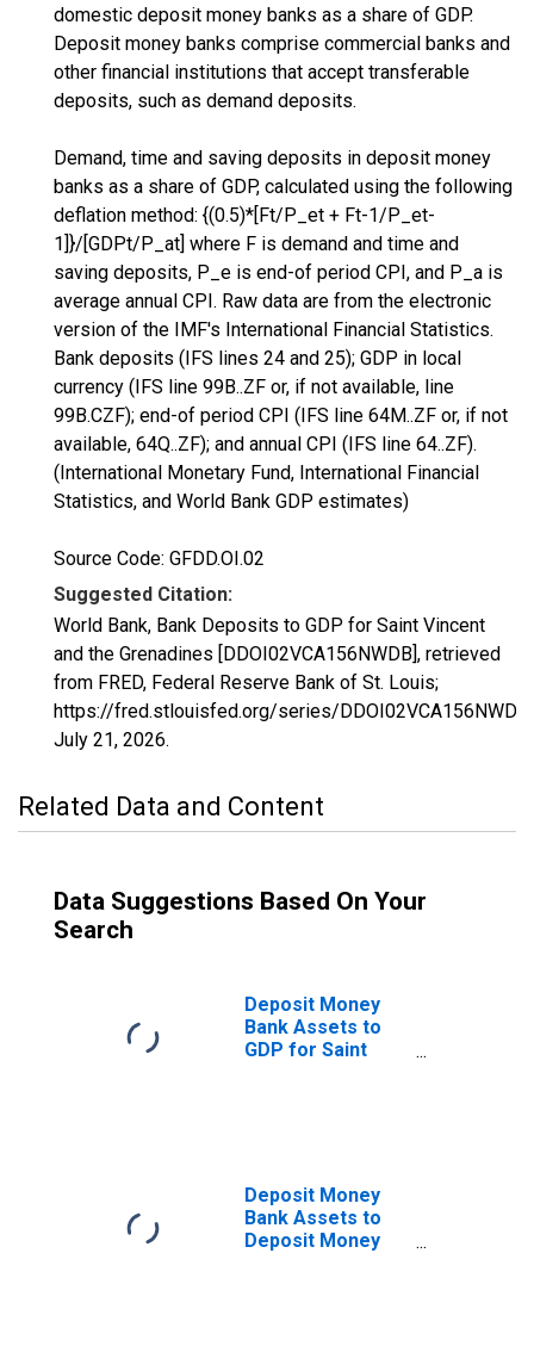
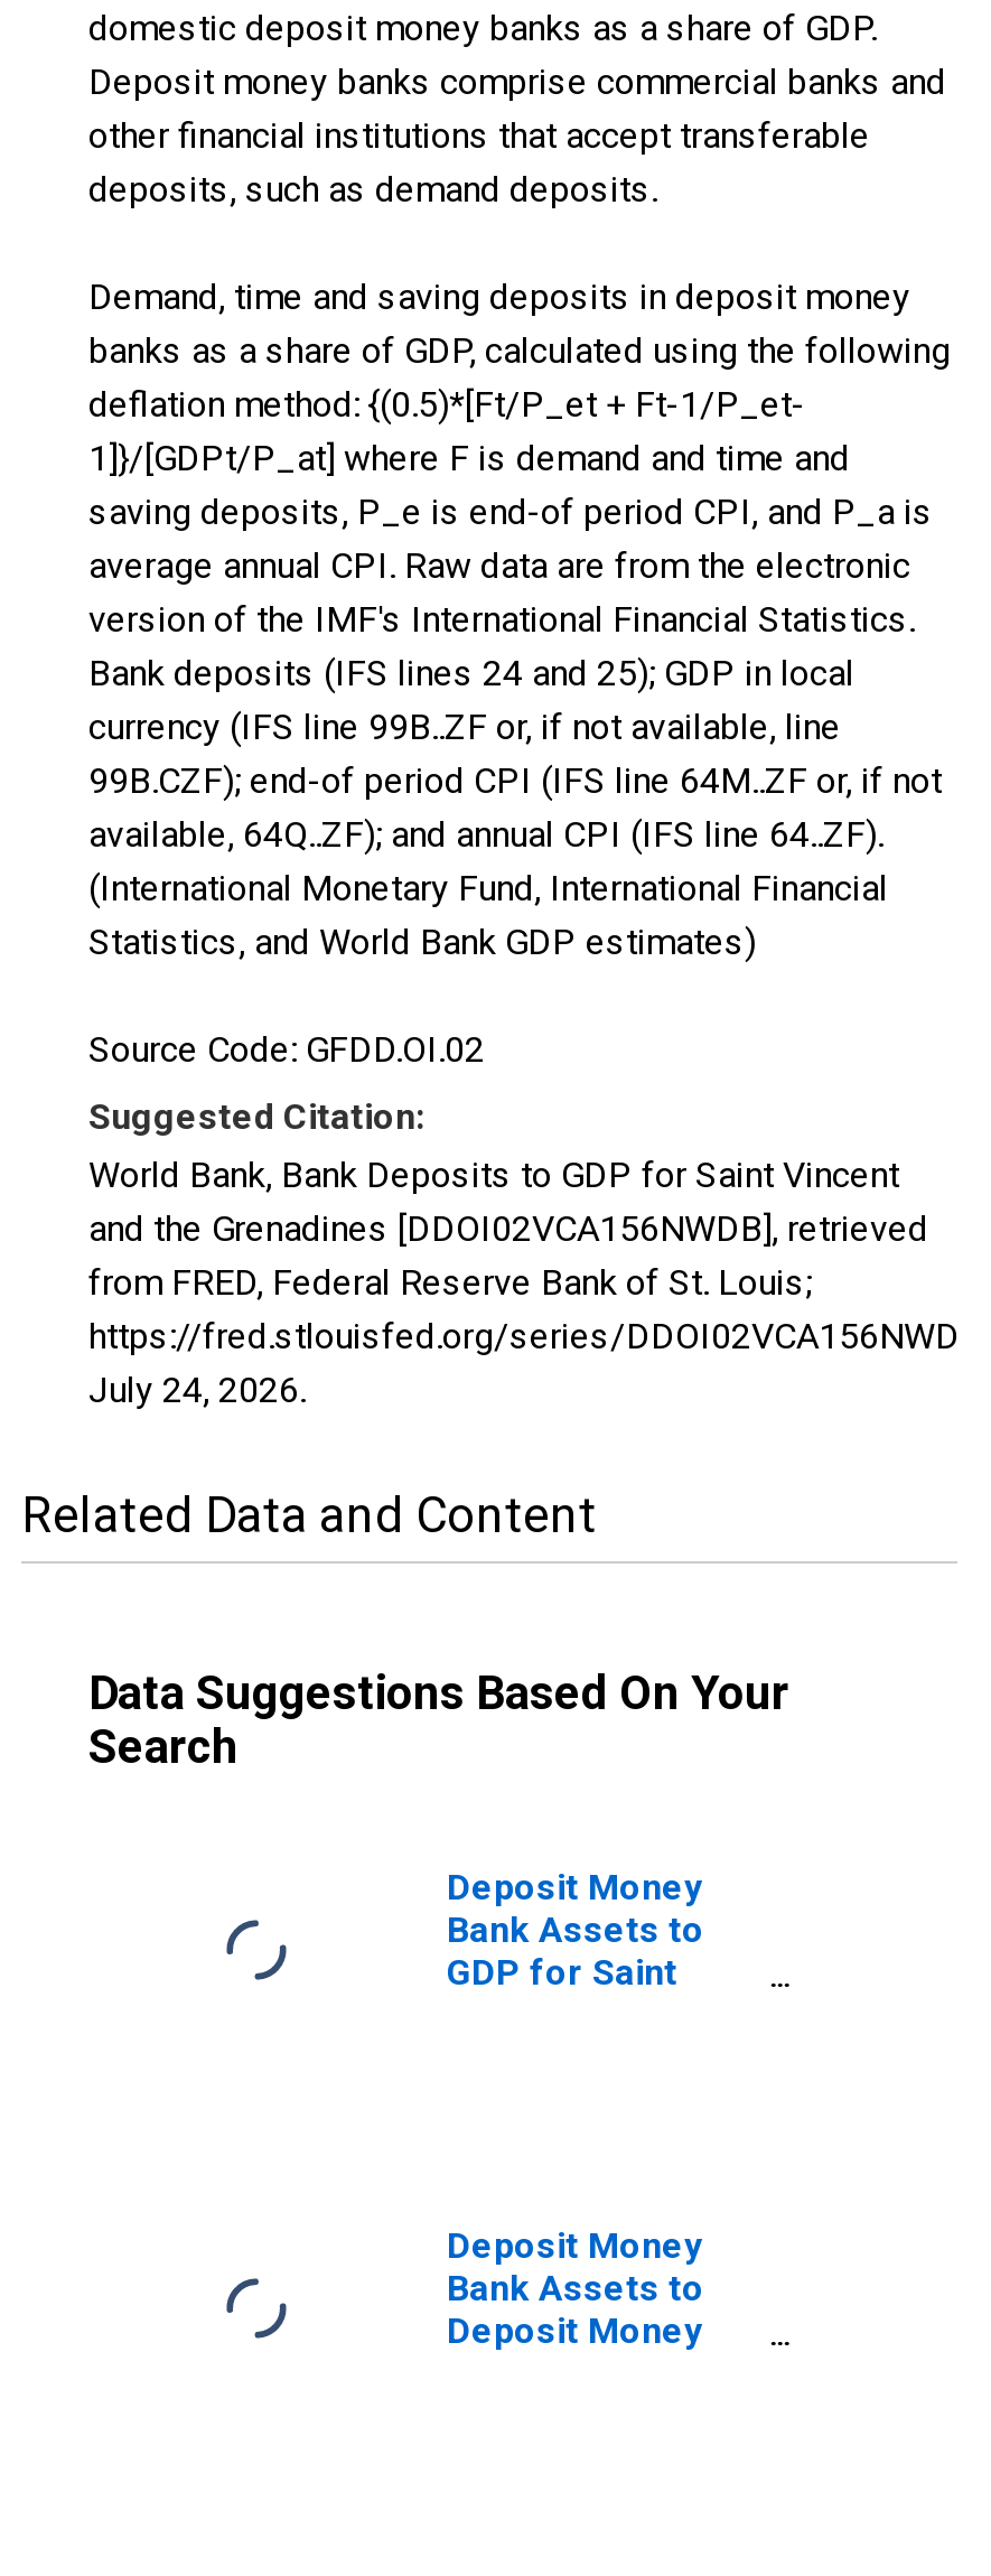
[54,728,169,751] July 21, 2026. -> [88,1369,306,1411] July 24, 2026.

